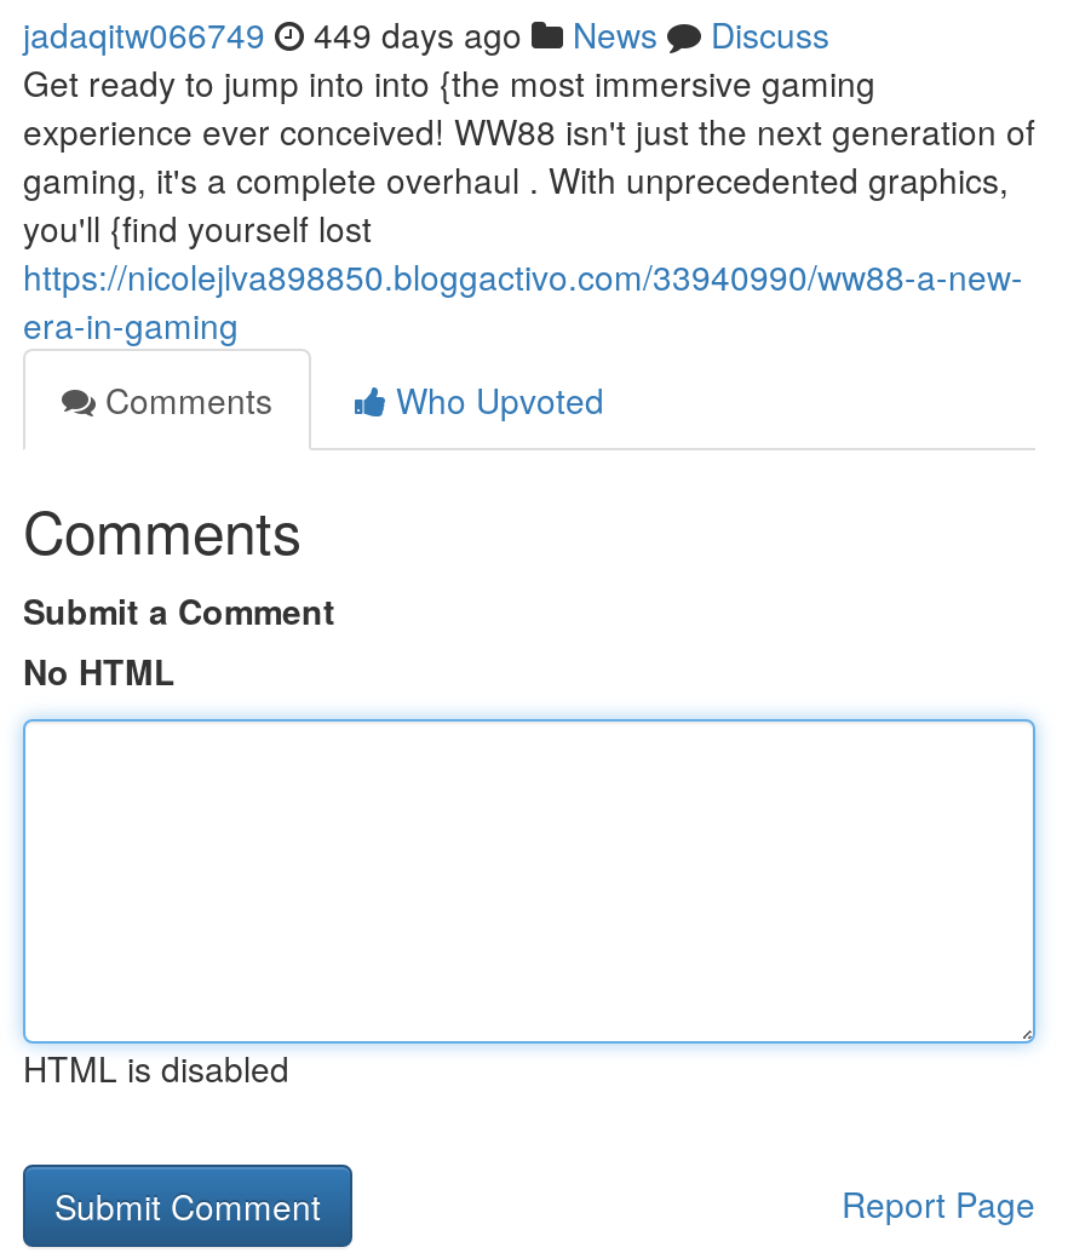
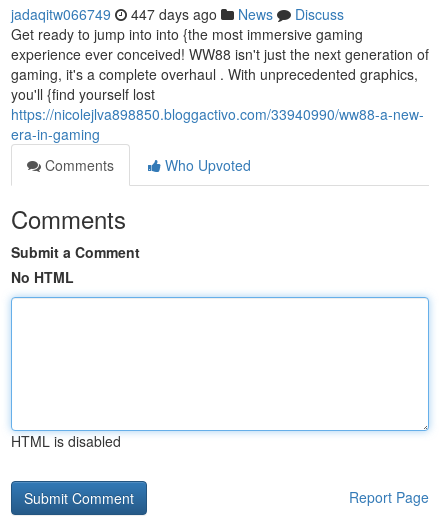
[23,10,829,58] jadaqitw066749 449 days ago News Discuss -> [11,4,344,24] jadaqitw066749 447 days ago News Discuss

